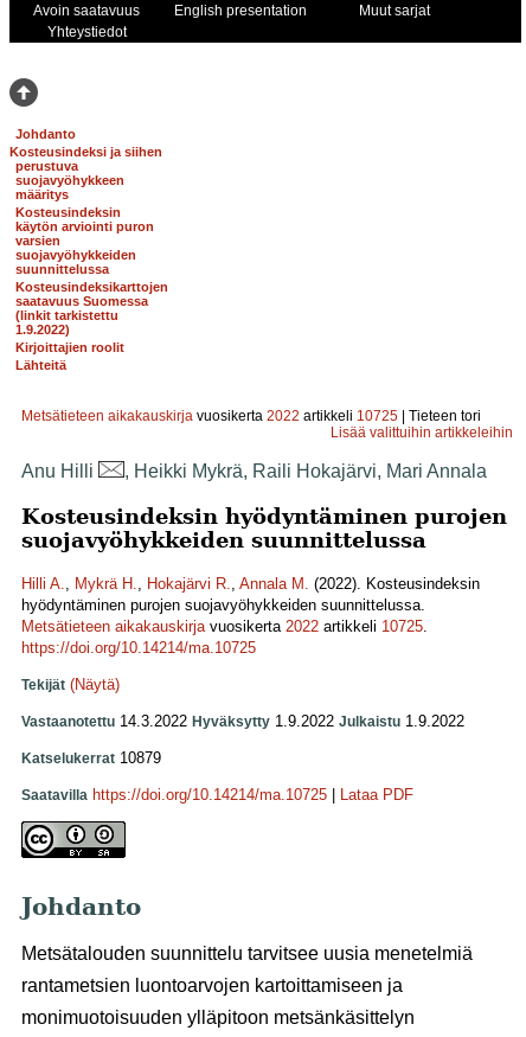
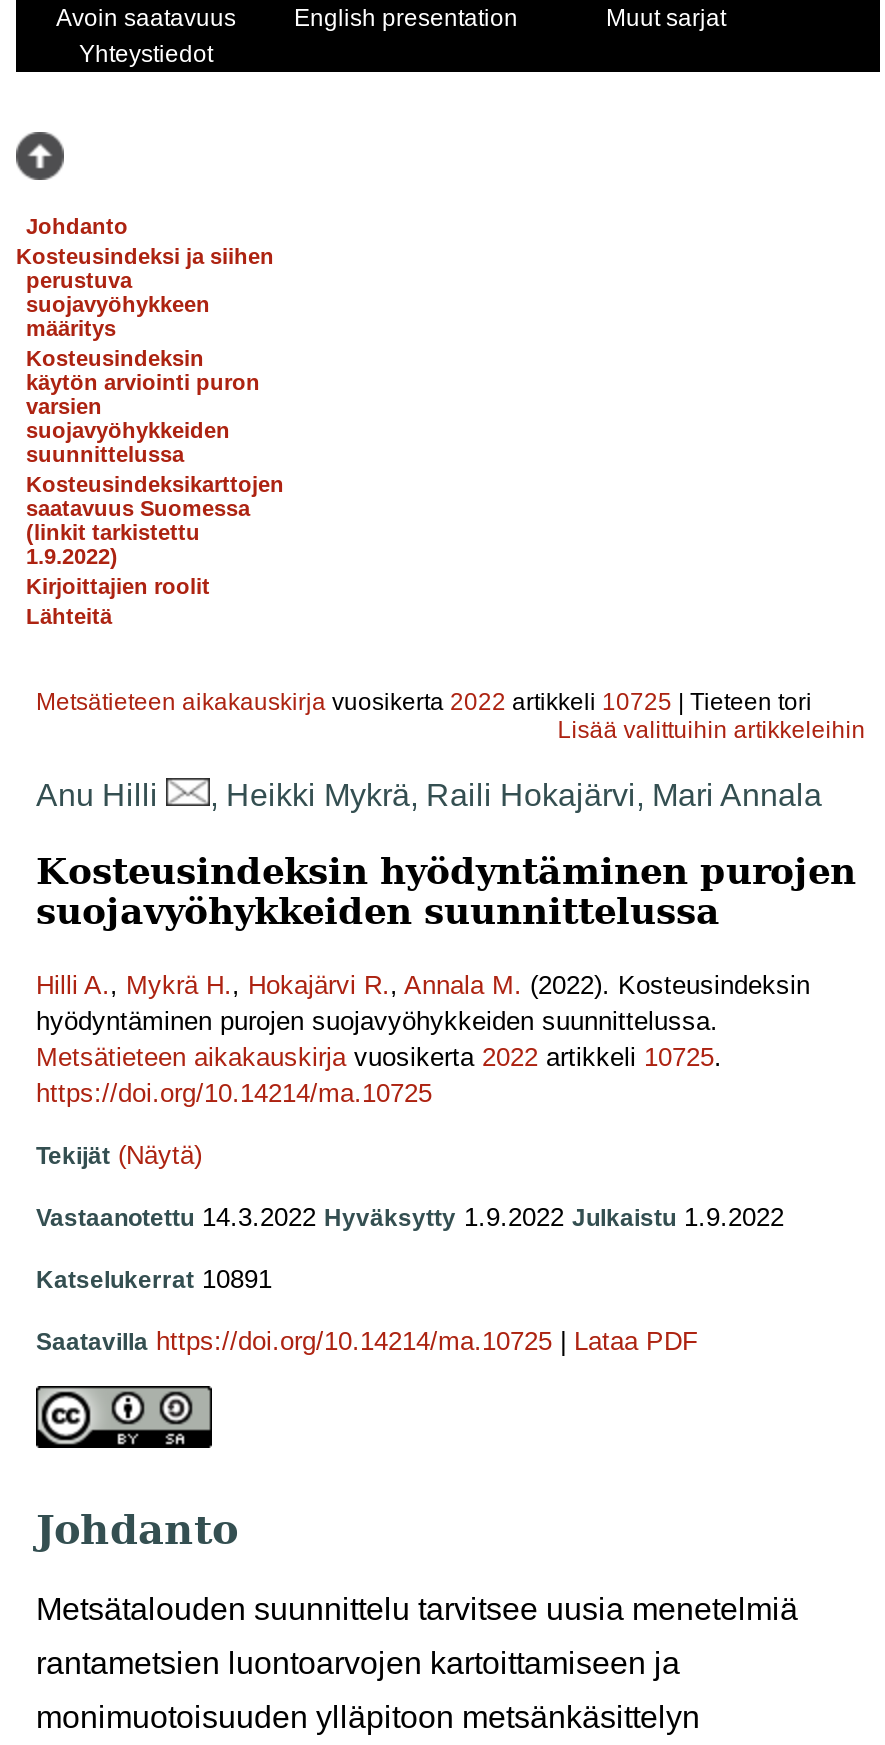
[21,749,161,767] Katselukerrat 10879 -> [36,1264,272,1294] Katselukerrat 10891

